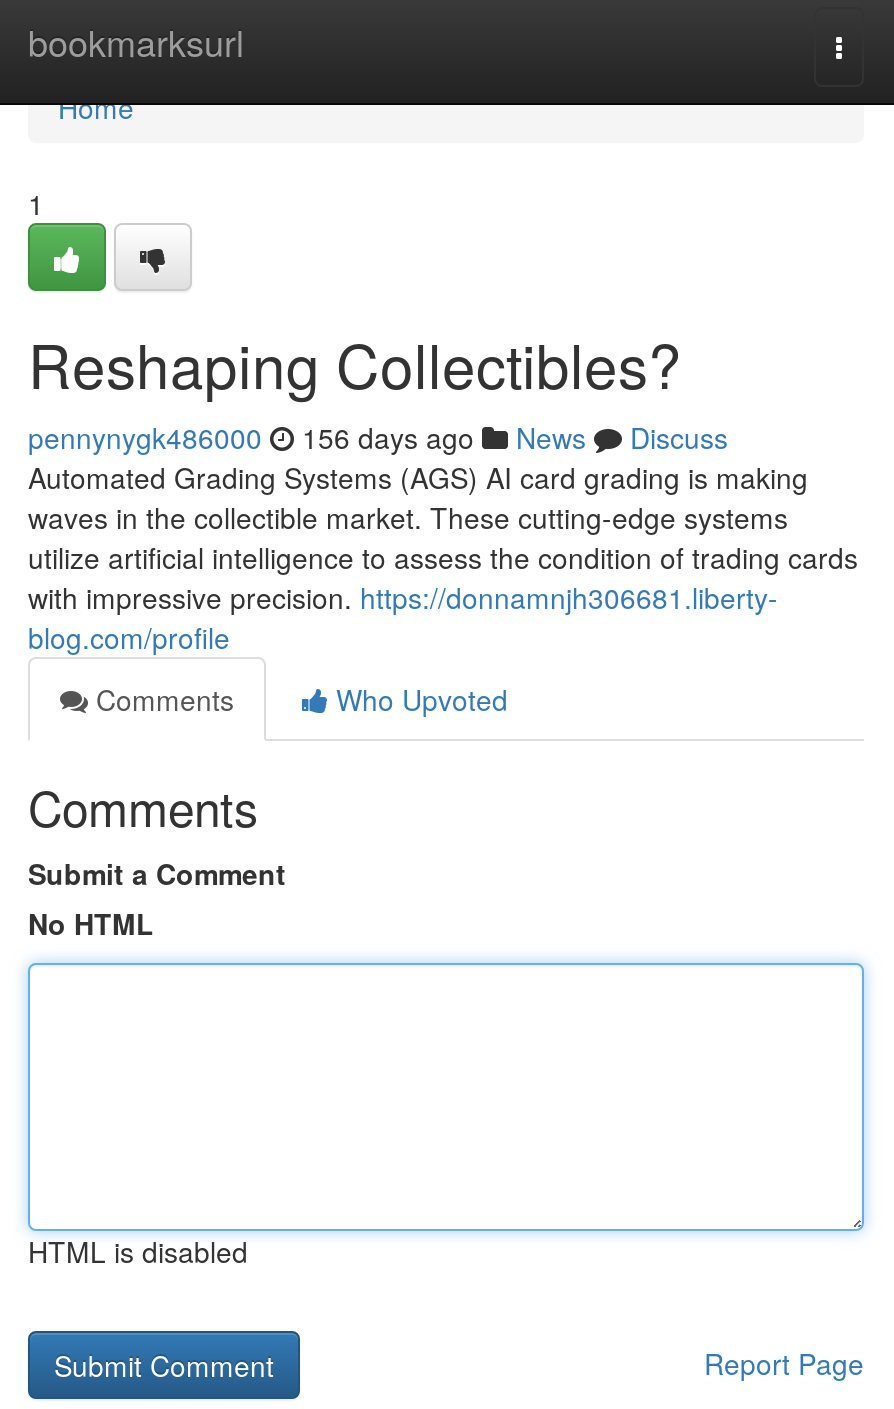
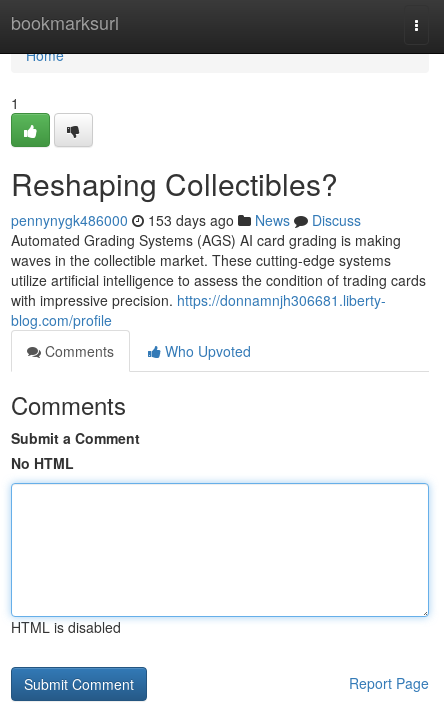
[28,417,728,457] pennynygk486000 156 days ago News Discuss -> [11,210,361,230] pennynygk486000 153 days ago News Discuss

